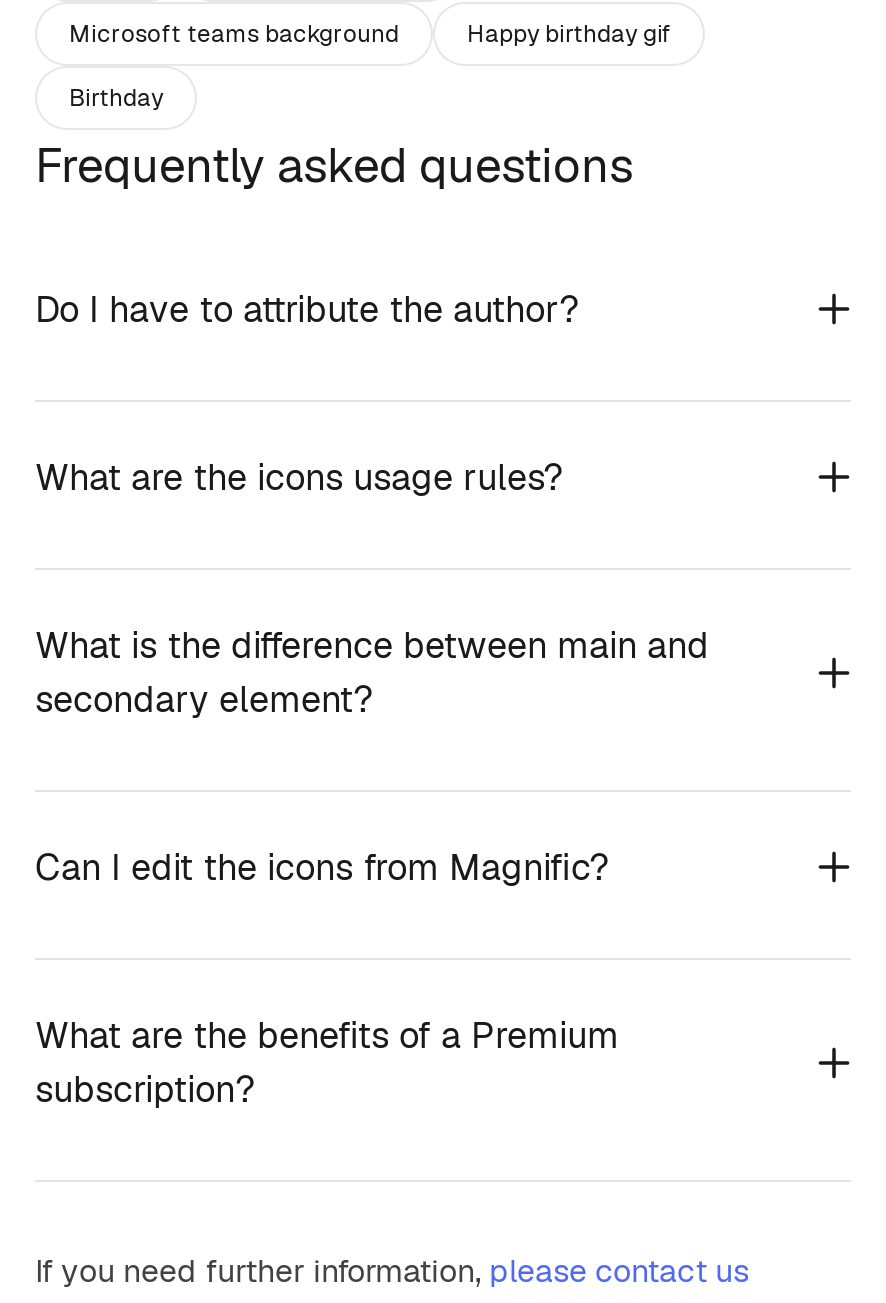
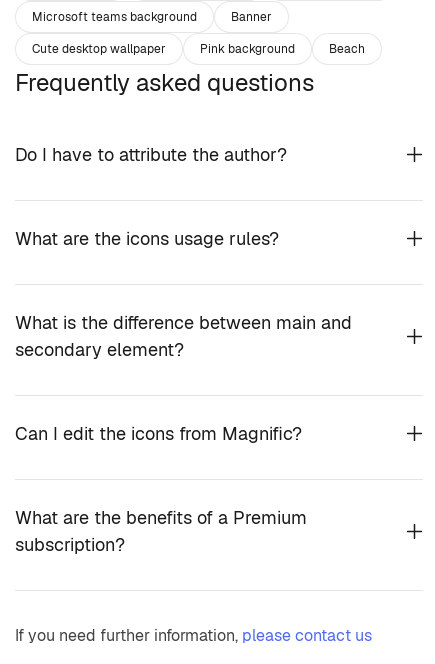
[467,17,671,49] Happy birthday gif -> [231,8,272,24] Banner
[69,81,163,113] Birthday -> [32,40,365,56] Cute desktop wallpaper | Pink background | Beach

